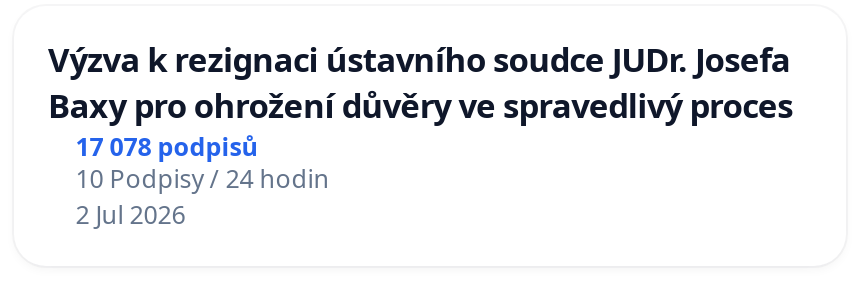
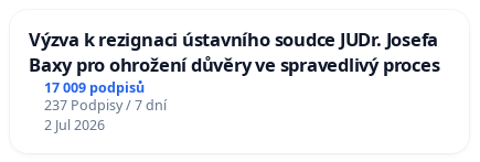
[76,130,258,164] 17 078 podpisů -> [44,79,144,97] 17 009 podpisů
[76,162,330,196] 10 Podpisy / 24 hodin -> [44,96,166,115] 237 Podpisy / 7 dní

